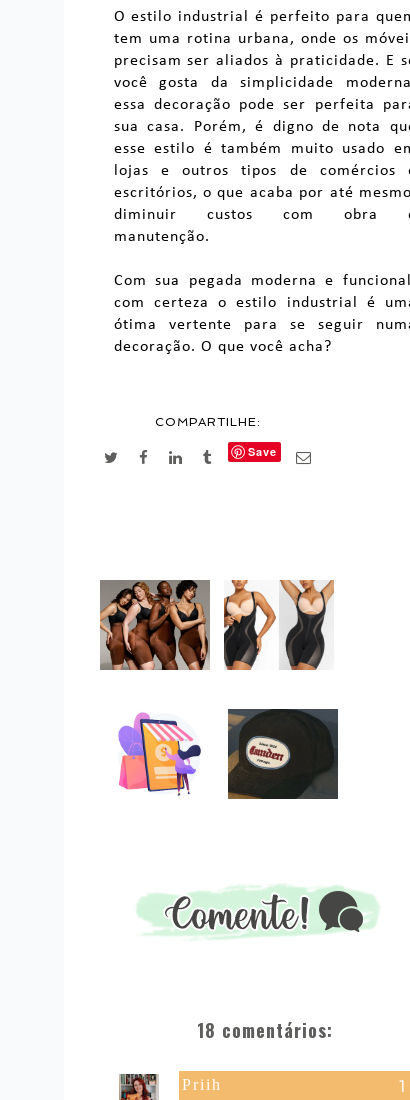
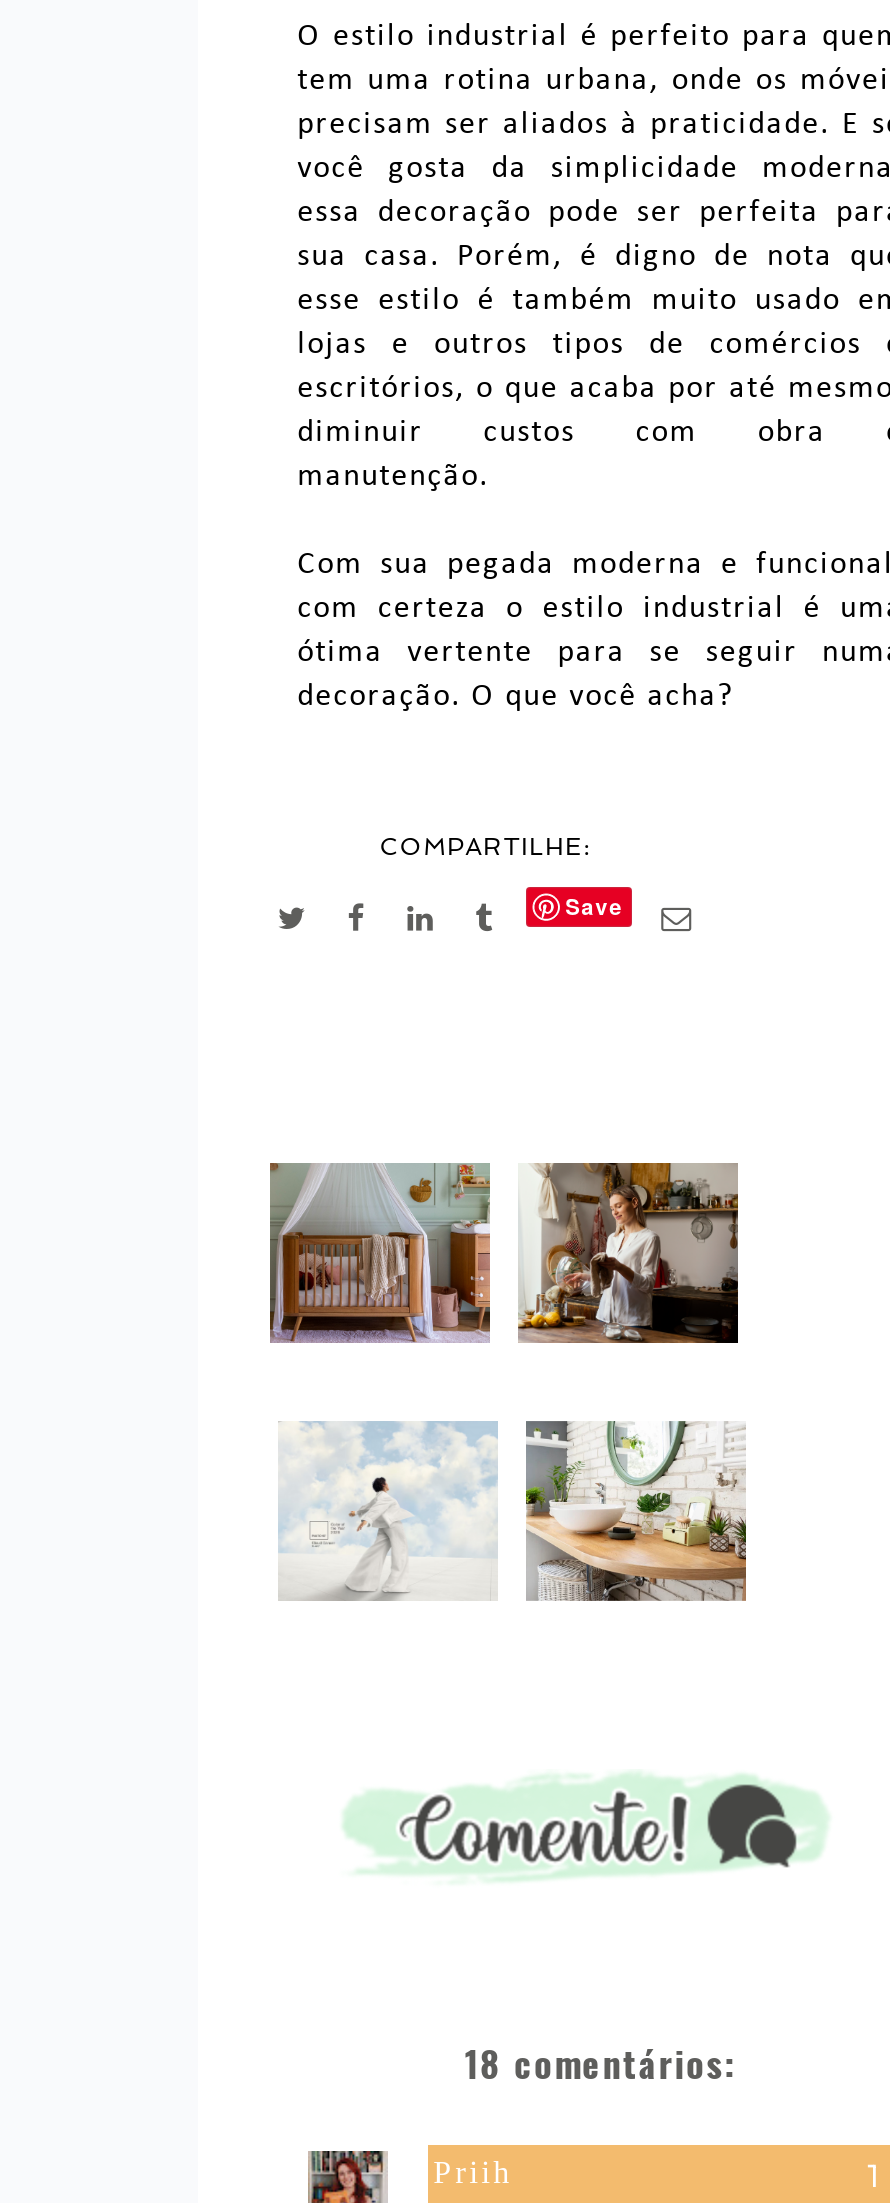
[99,580,210,671] [image] -> [268,1163,490,1343] [image]
[223,579,334,670] [image] -> [518,1161,740,1345] [image]
[105,710,213,798] [image] -> [278,1421,498,1603] [image]
[228,708,339,799] [image] -> [524,1421,748,1603] [image]

